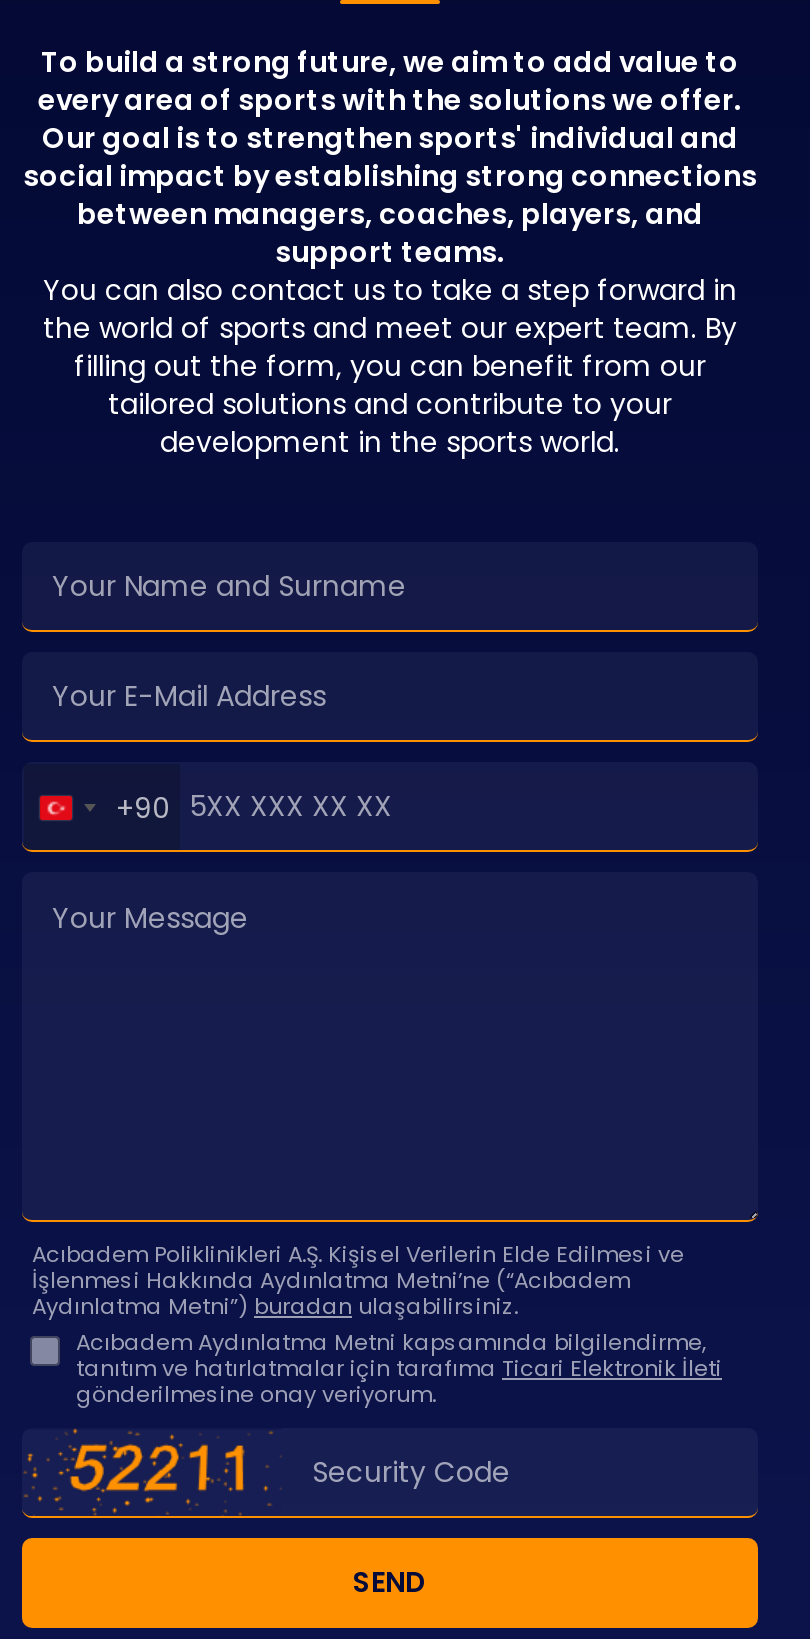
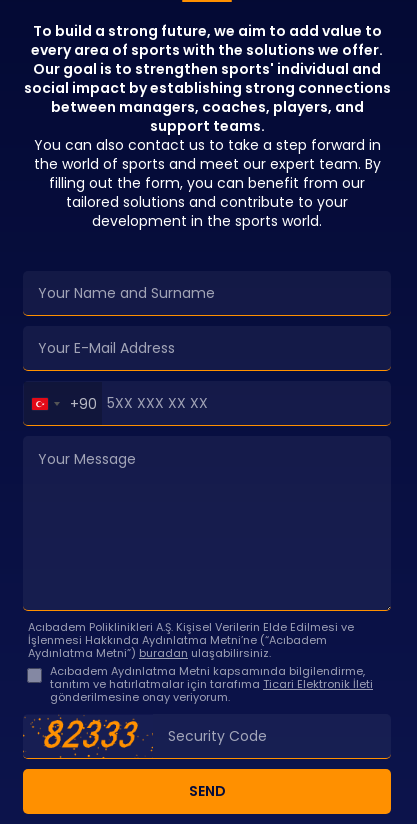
[26,1428,268,1514] [image] -> [23,717,139,757] [image]

